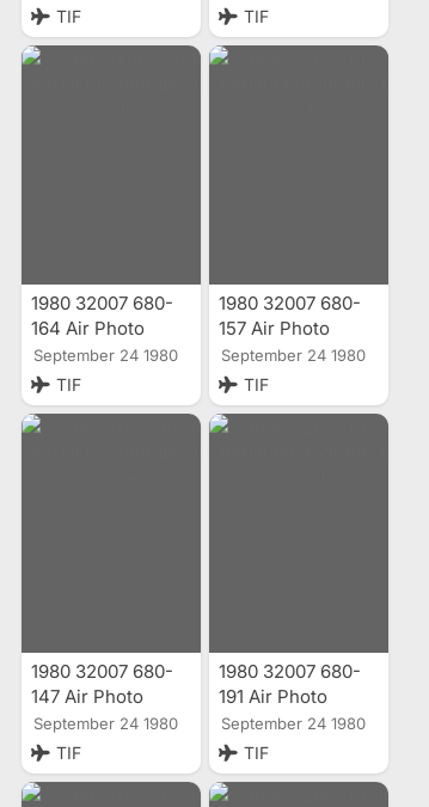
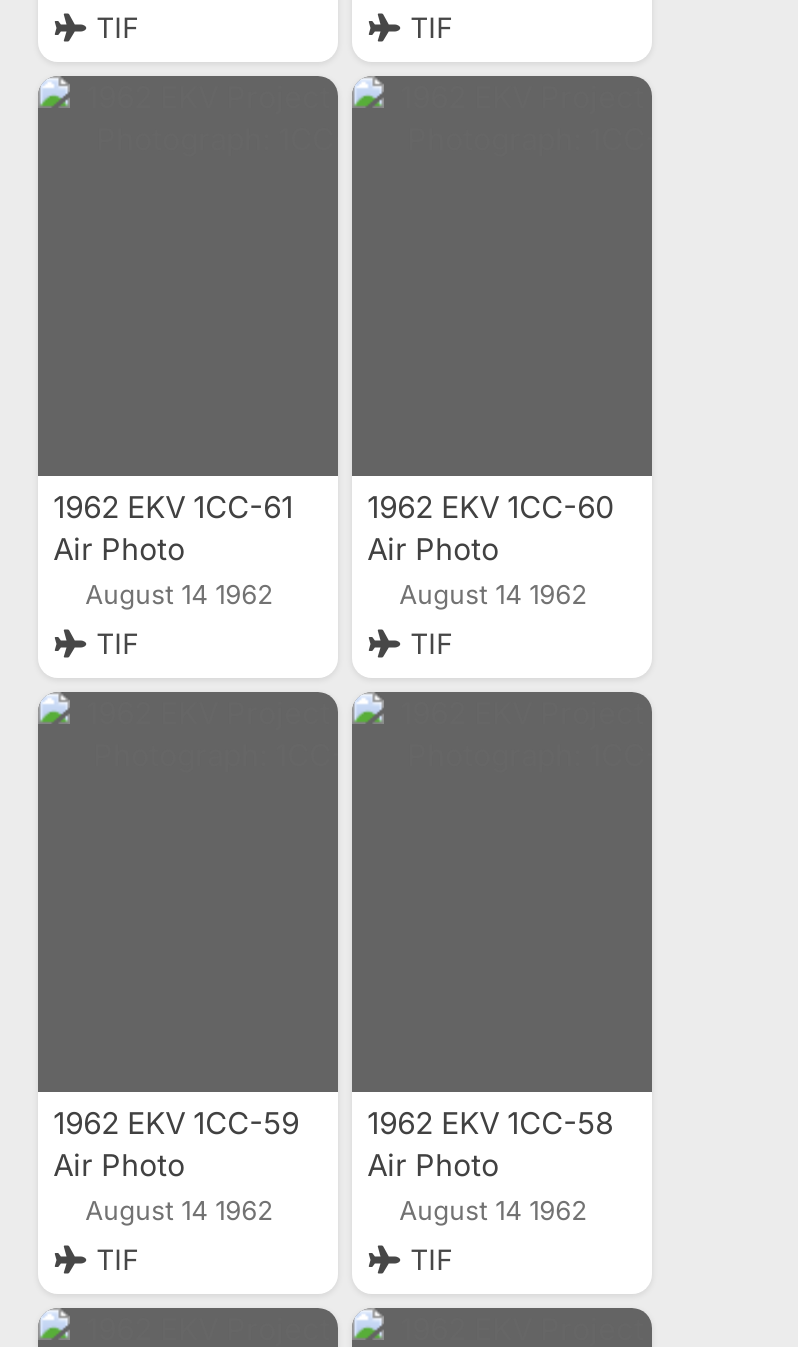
[31,292,188,365] 1980 32007 680- | 164 Air Photo | September 24 1980 -> [53,488,293,610] 1962 EKV 1CC-61 | Air Photo | August 14 1962
[218,292,375,365] 1980 32007 680- | 157 Air Photo | September 24 1980 -> [367,488,613,610] 1962 EKV 1CC-60 | Air Photo | August 14 1962
[31,660,188,733] 1980 32007 680- | 147 Air Photo | September 24 1980 -> [53,1104,299,1226] 1962 EKV 1CC-59 | Air Photo | August 14 1962
[218,660,375,733] 1980 32007 680- | 191 Air Photo | September 24 1980 -> [367,1104,613,1226] 1962 EKV 1CC-58 | Air Photo | August 14 1962

